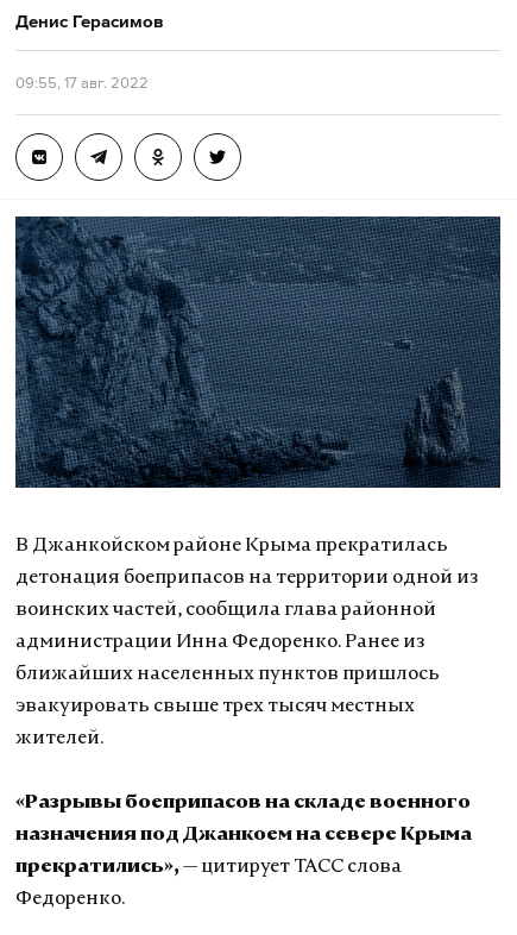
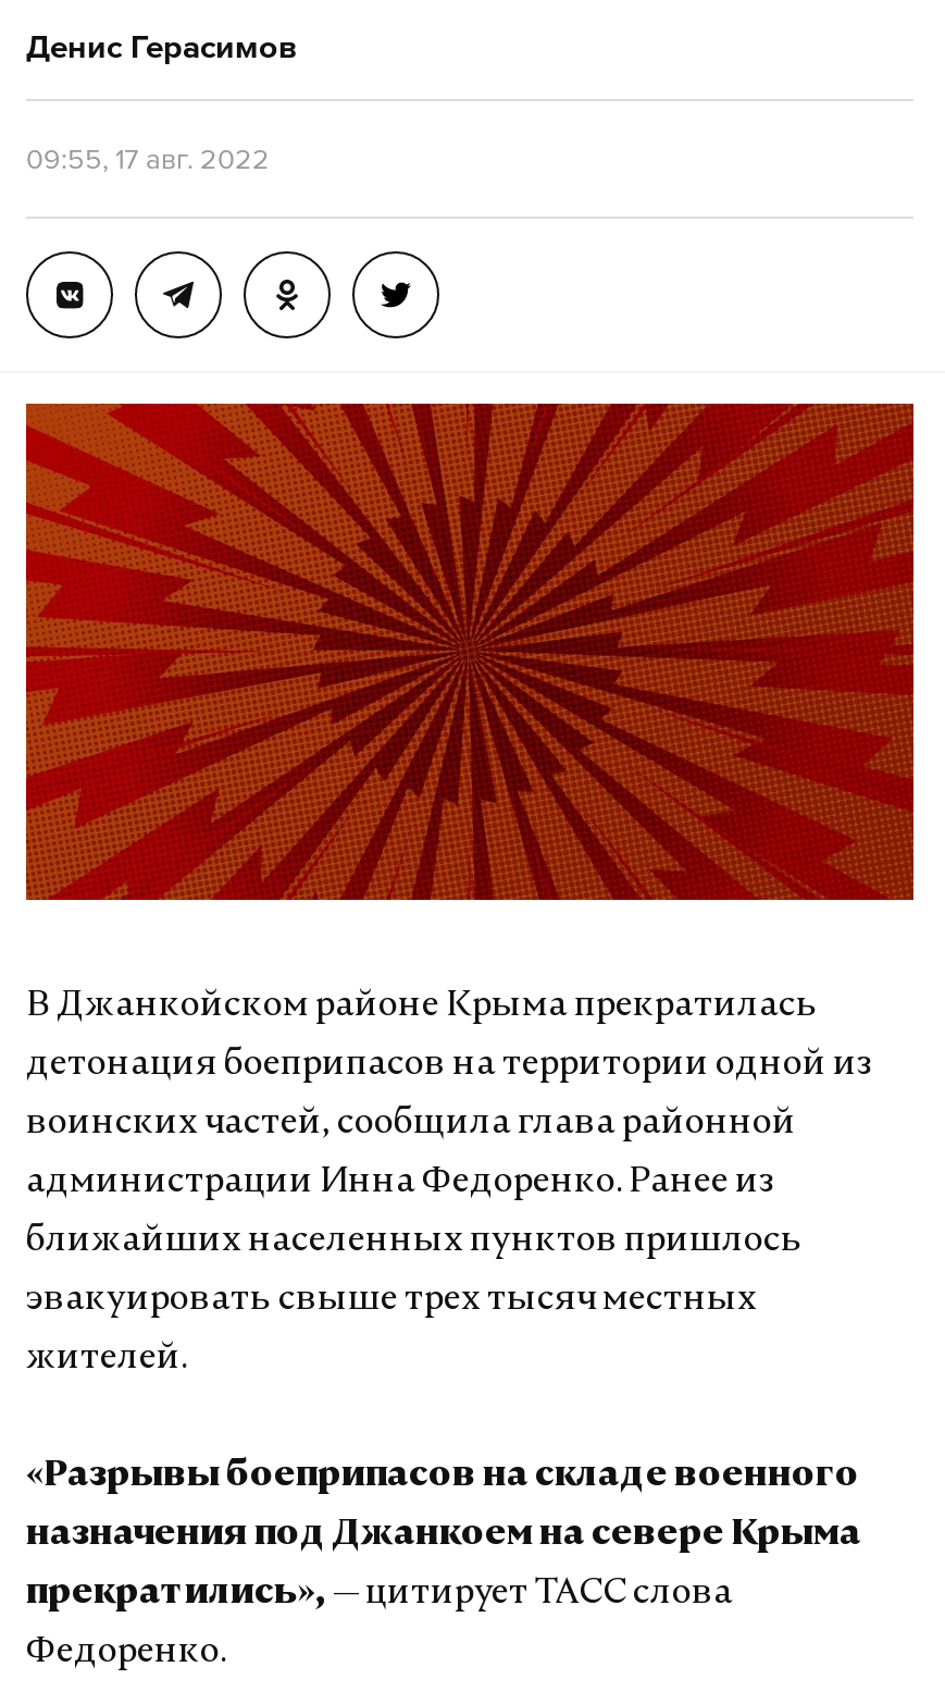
[14,215,502,489] [image] -> [24,402,916,902] [image]

